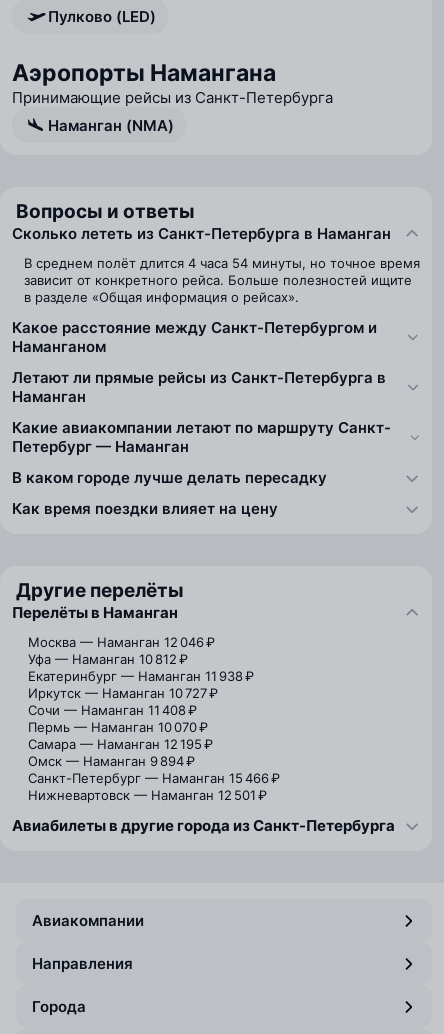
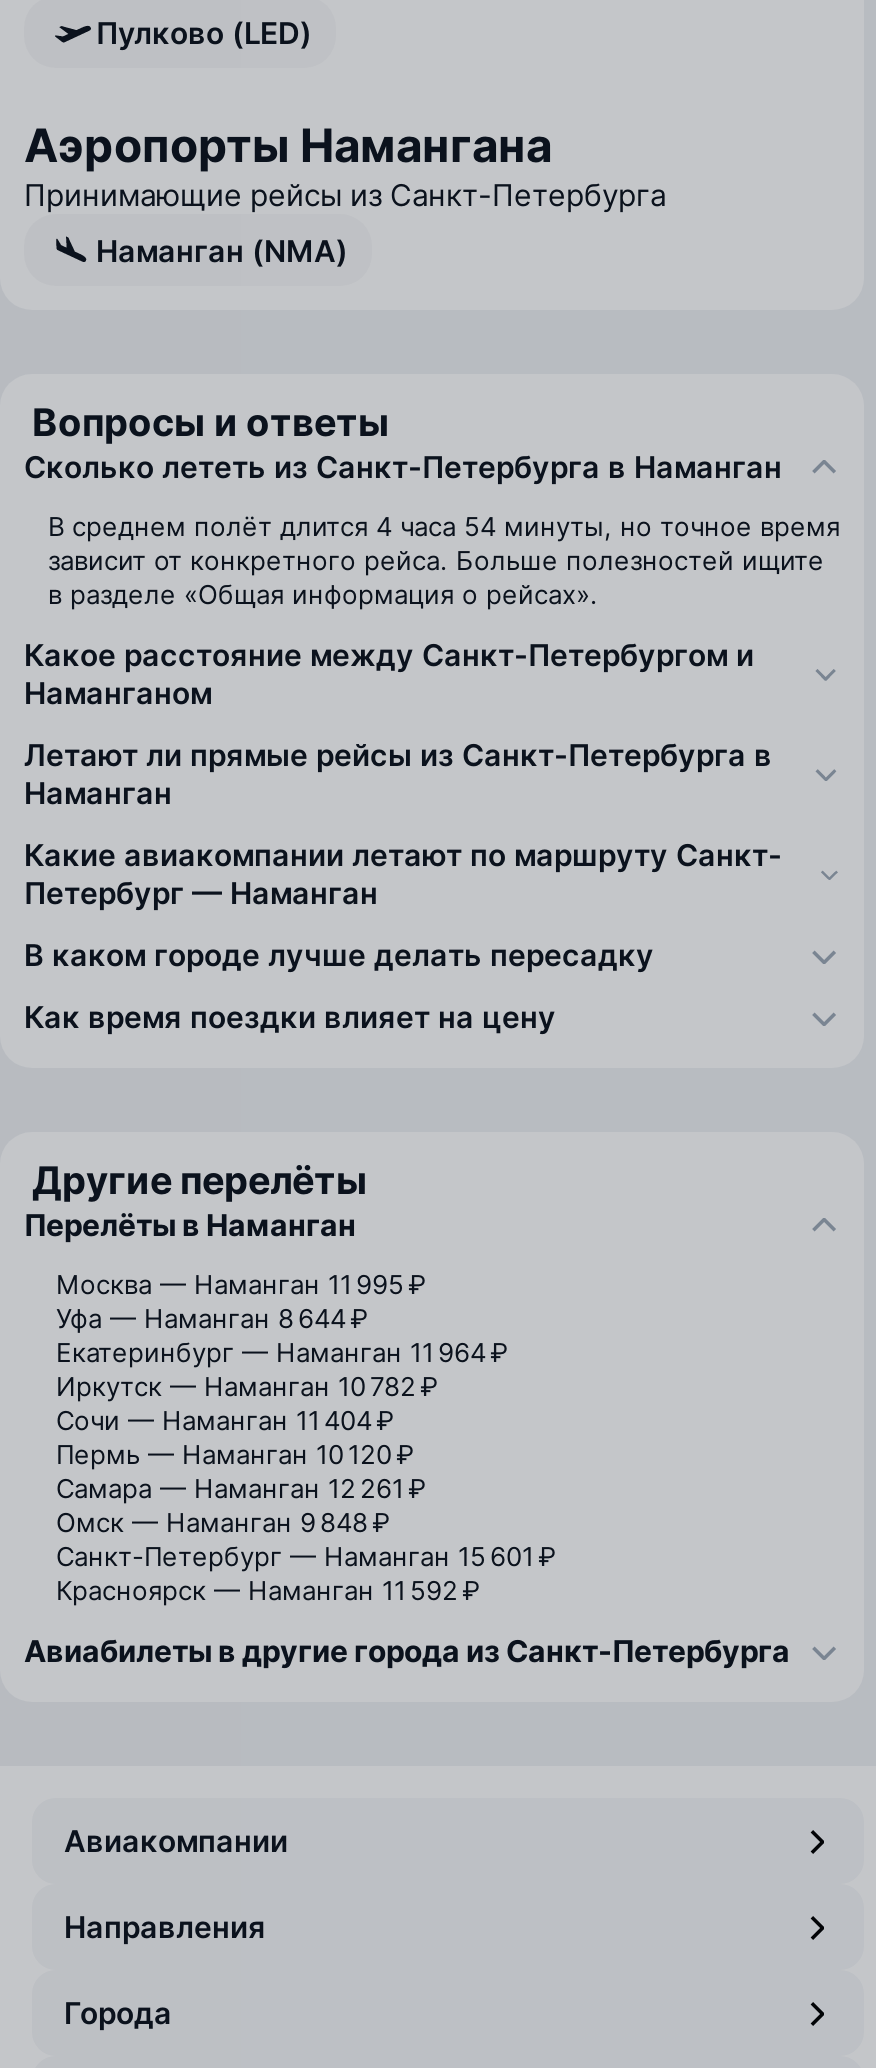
[28,634,215,650] Москва — Наманган 12 046 ₽ -> [56,1268,426,1300] Москва — Наманган 11 995 ₽
[28,651,188,667] Уфа — Наманган 10 812 ₽ -> [56,1302,368,1334] Уфа — Наманган 8 644 ₽
[28,668,254,684] Екатеринбург — Наманган 11 938 ₽ -> [56,1336,508,1368] Екатеринбург — Наманган 11 964 ₽
[28,685,218,701] Иркутск — Наманган 10 727 ₽ -> [56,1370,438,1402] Иркутск — Наманган 10 782 ₽
[28,702,197,718] Сочи — Наманган 11 408 ₽ -> [56,1404,394,1436] Сочи — Наманган 11 404 ₽
[28,719,208,735] Пермь — Наманган 10 070 ₽ -> [56,1438,414,1470] Пермь — Наманган 10 120 ₽
[28,736,213,752] Самара — Наманган 12 195 ₽ -> [56,1472,426,1504] Самара — Наманган 12 261 ₽
[28,753,195,769] Омск — Наманган 9 894 ₽ -> [56,1506,390,1538] Омск — Наманган 9 848 ₽
[28,770,280,786] Санкт-Петербург — Наманган 15 466 ₽ -> [56,1540,556,1572] Санкт-Петербург — Наманган 15 601 ₽
[28,787,267,803] Нижневартовск — Наманган 12 501 ₽ -> [56,1574,480,1606] Красноярск — Наманган 11 592 ₽

